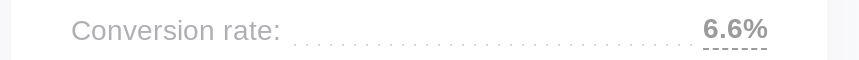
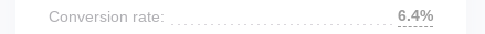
[703,12,767,44] 6.6% -> [398,7,433,24] 6.4%

